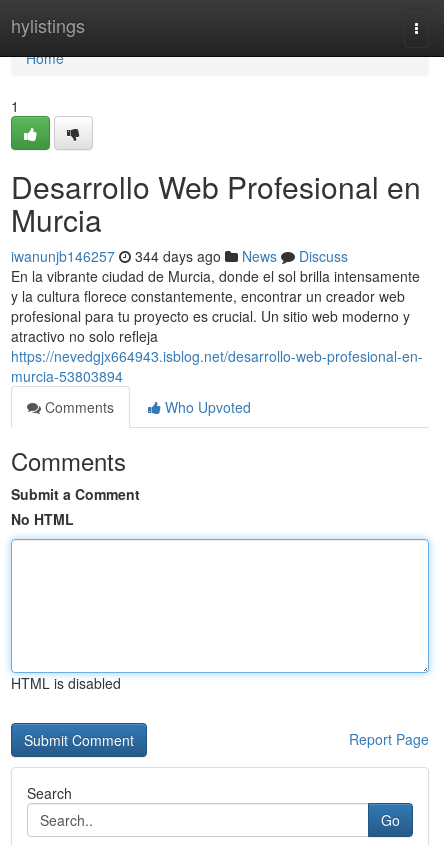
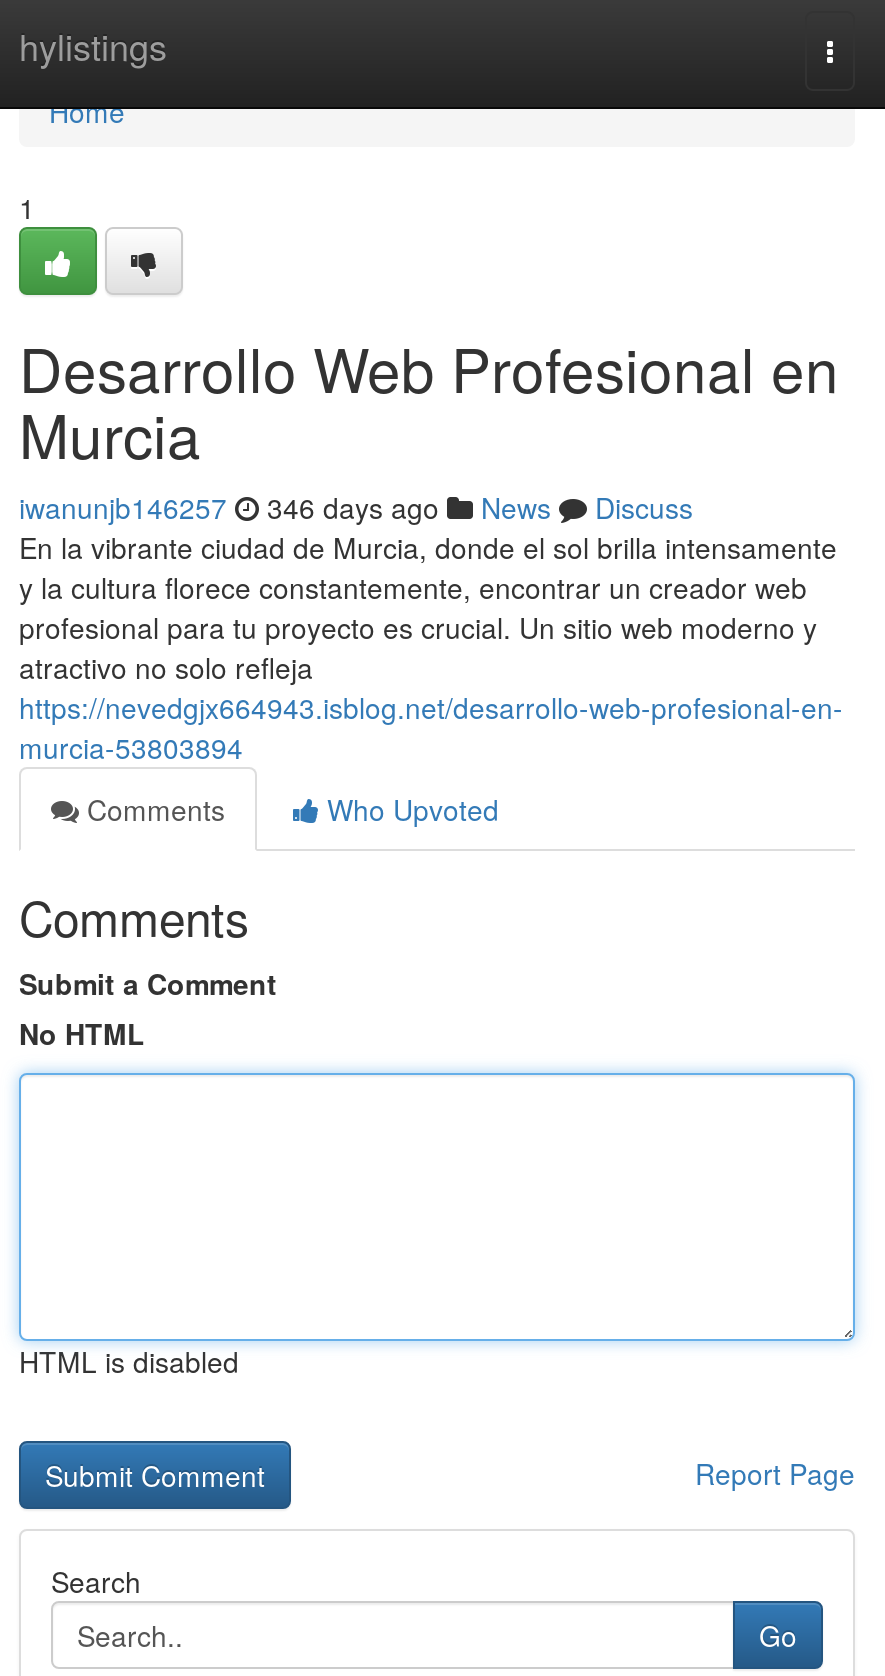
[11,246,348,266] iwanunjb146257 344 days ago News Discuss -> [19,487,693,527] iwanunjb146257 346 days ago News Discuss

